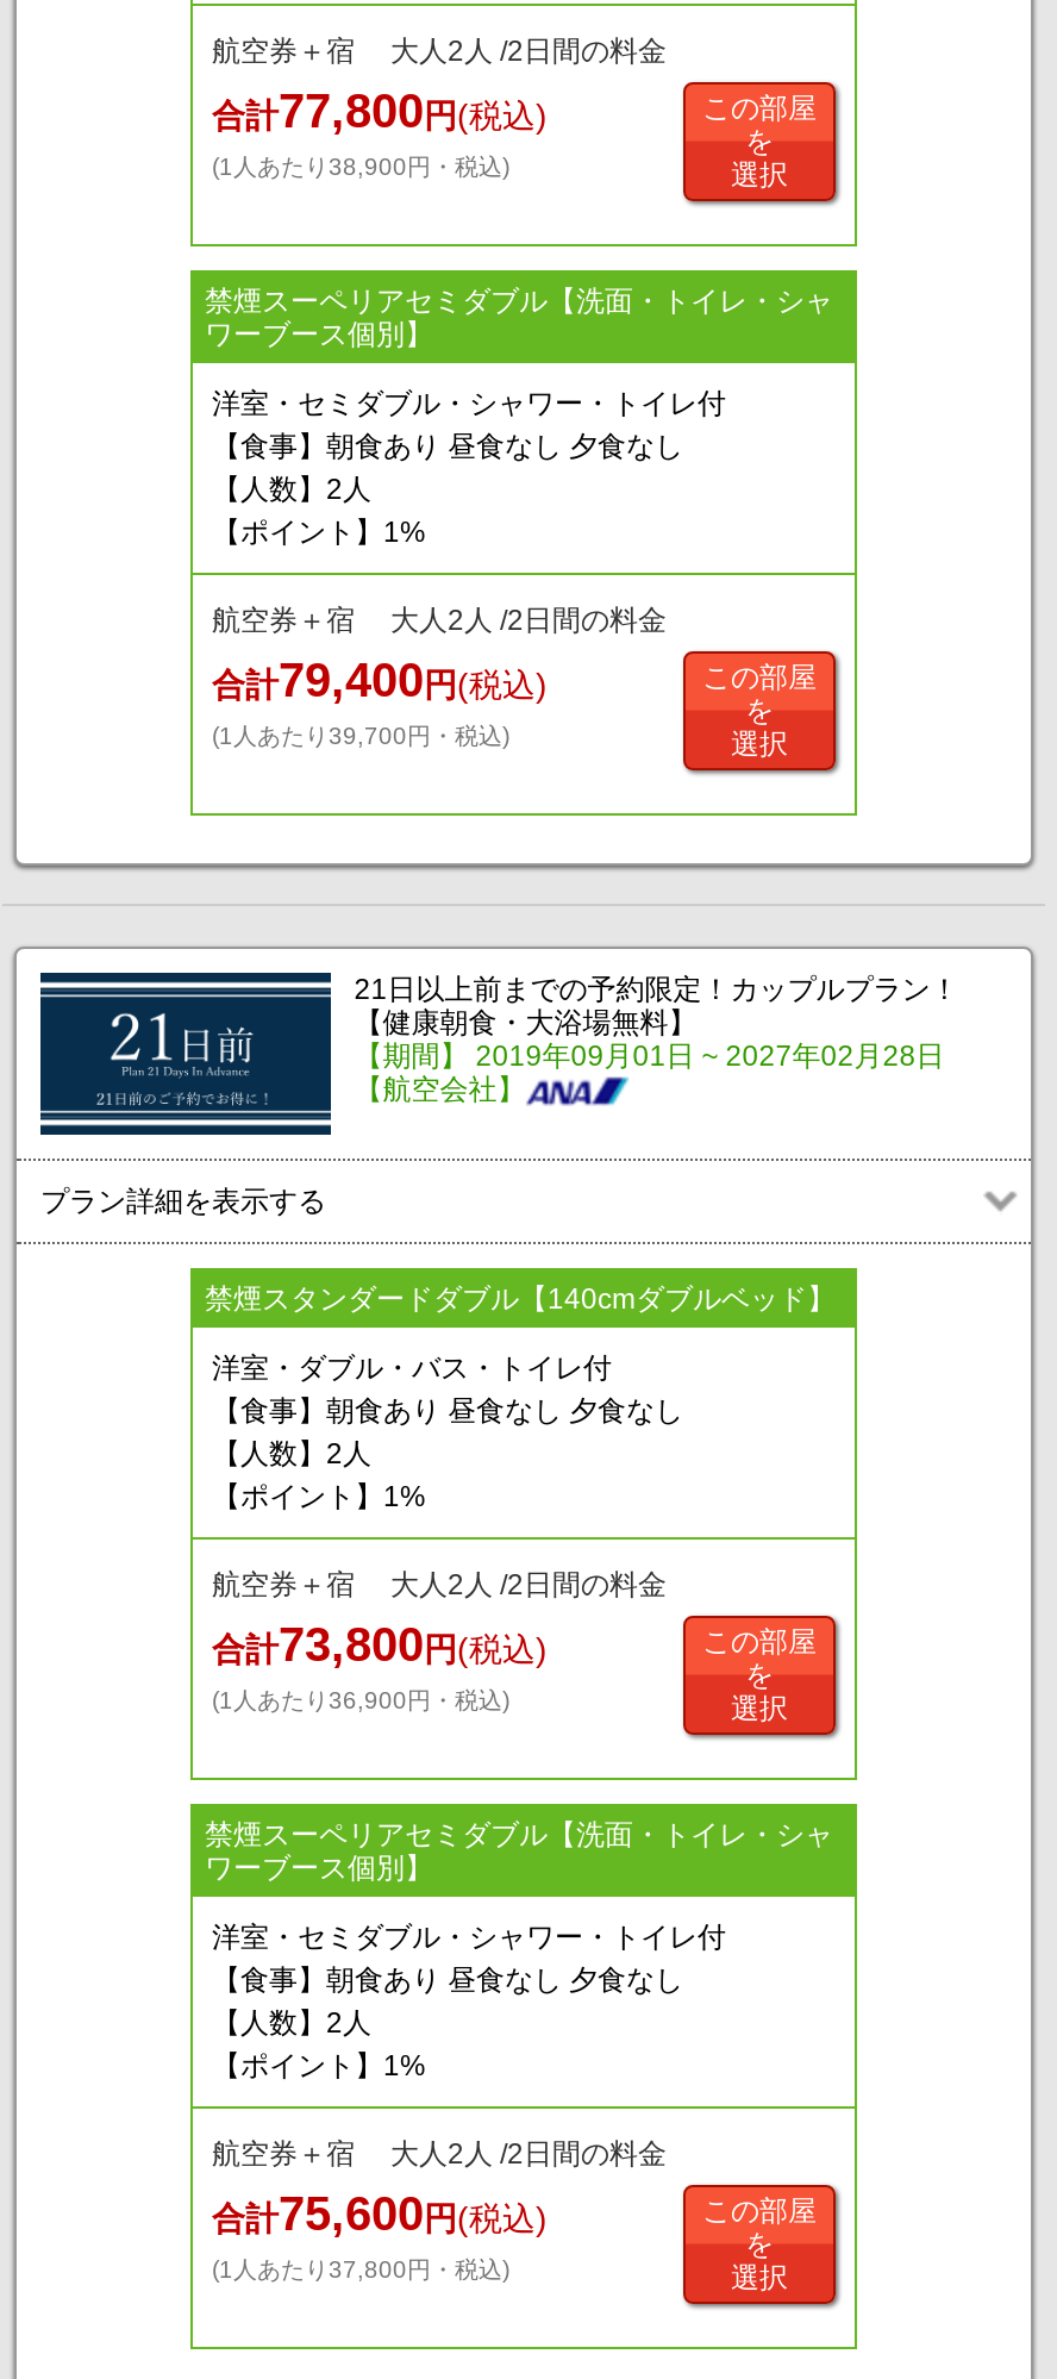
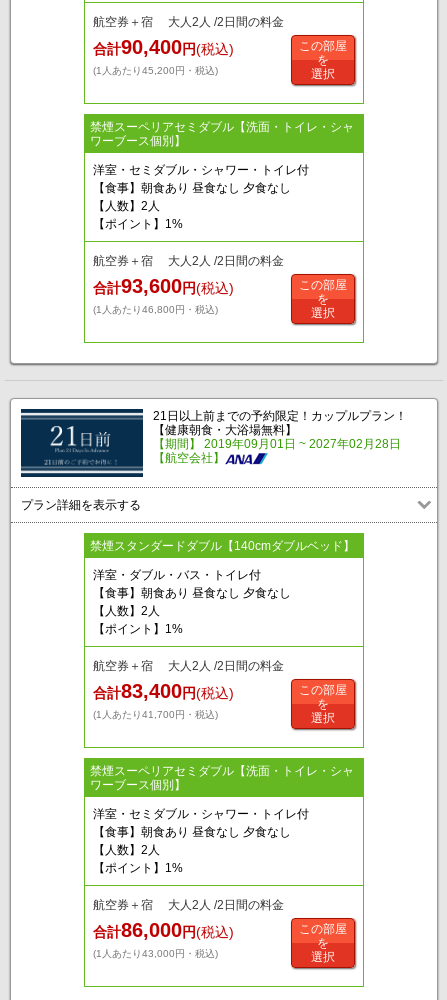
[212,83,548,136] 合計77,800円(税込) -> [93,35,234,57] 合計90,400円(税込)
[212,152,509,179] (1人あたり38,900円・税込) -> [93,64,218,75] (1人あたり45,200円・税込)
[212,652,548,705] 合計79,400円(税込) -> [93,274,234,296] 合計93,600円(税込)
[212,722,509,748] (1人あたり39,700円・税込) -> [93,303,218,314] (1人あたり46,800円・税込)
[212,1618,548,1671] 合計73,800円(税込) -> [93,680,234,702] 合計83,400円(税込)
[212,1687,509,1713] (1人あたり36,900円・税込) -> [93,709,218,720] (1人あたり41,700円・税込)
[212,2187,548,2240] 合計75,600円(税込) -> [93,919,234,941] 合計86,000円(税込)
[212,2256,509,2283] (1人あたり37,800円・税込) -> [93,948,218,959] (1人あたり43,000円・税込)

